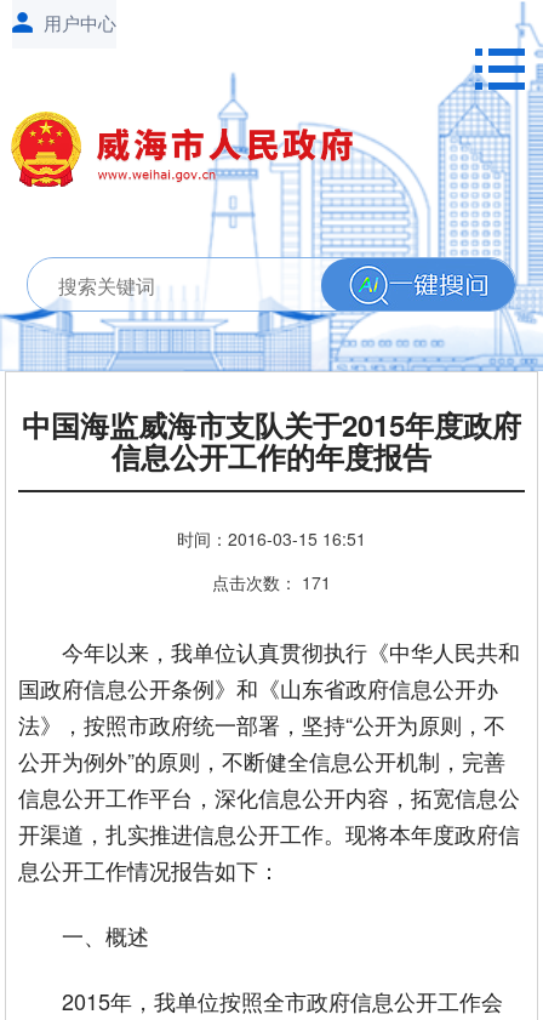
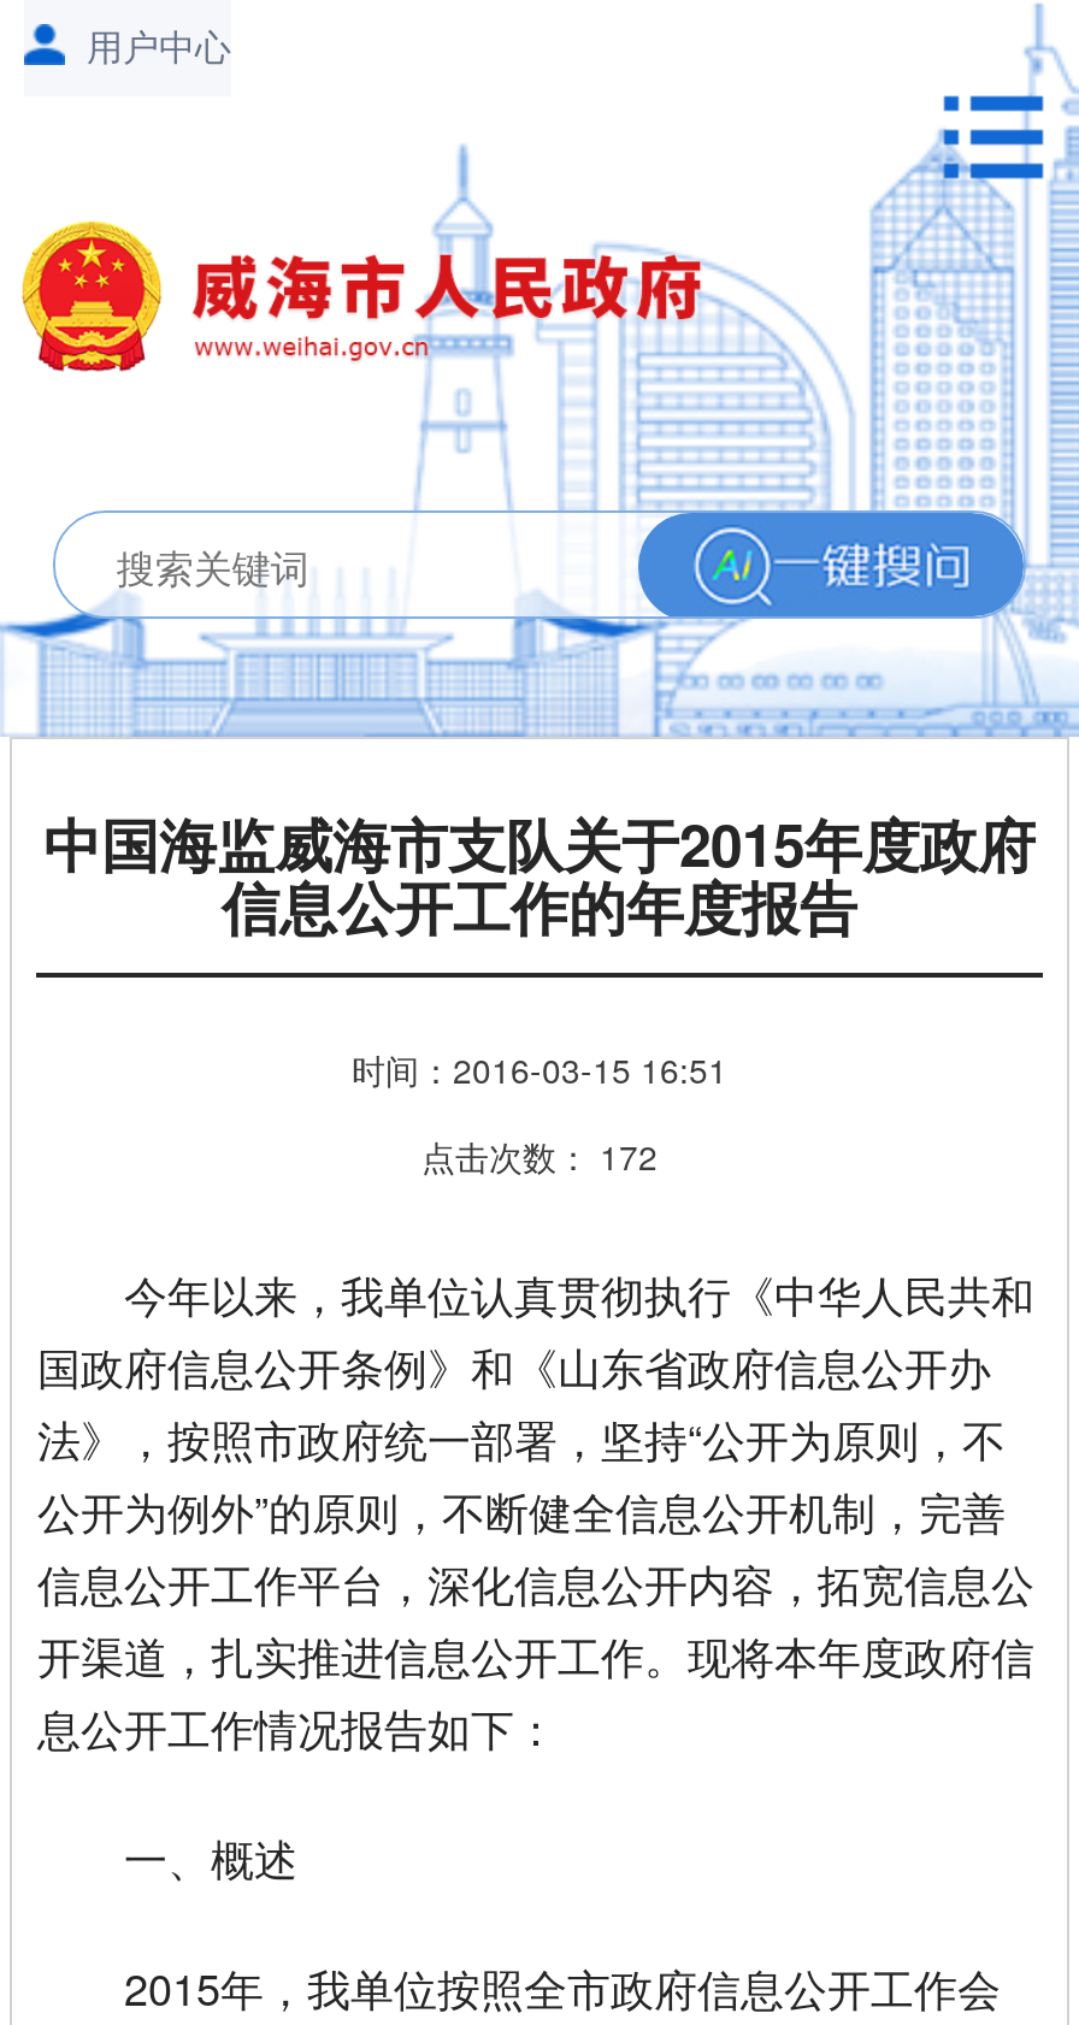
[212,570,331,594] 点击次数：171 -> [421,1132,658,1180] 点击次数：172

